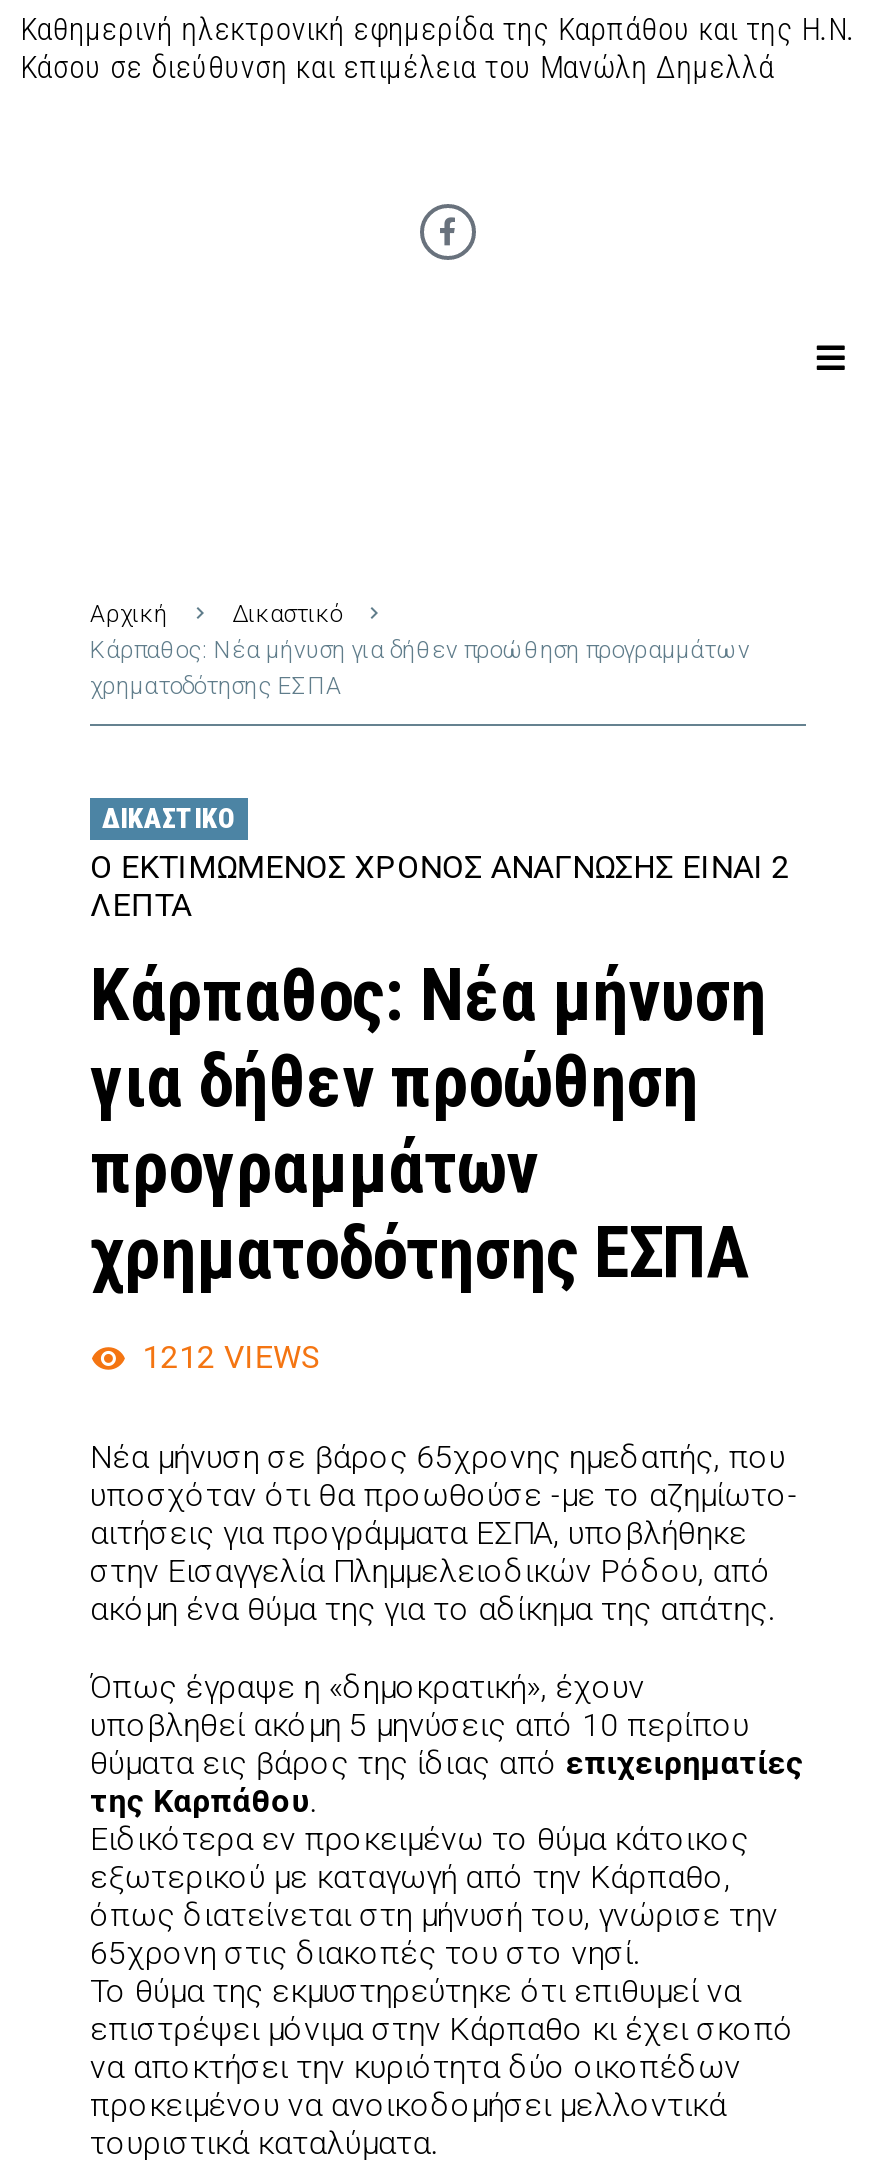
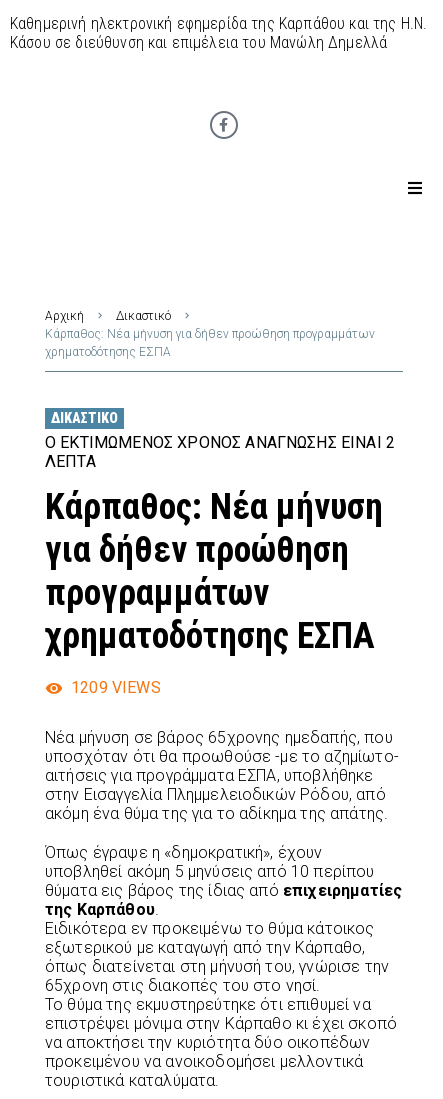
[142,1337,322,1375] 1212 VIEWS -> [71,678,161,697] 1209 VIEWS

